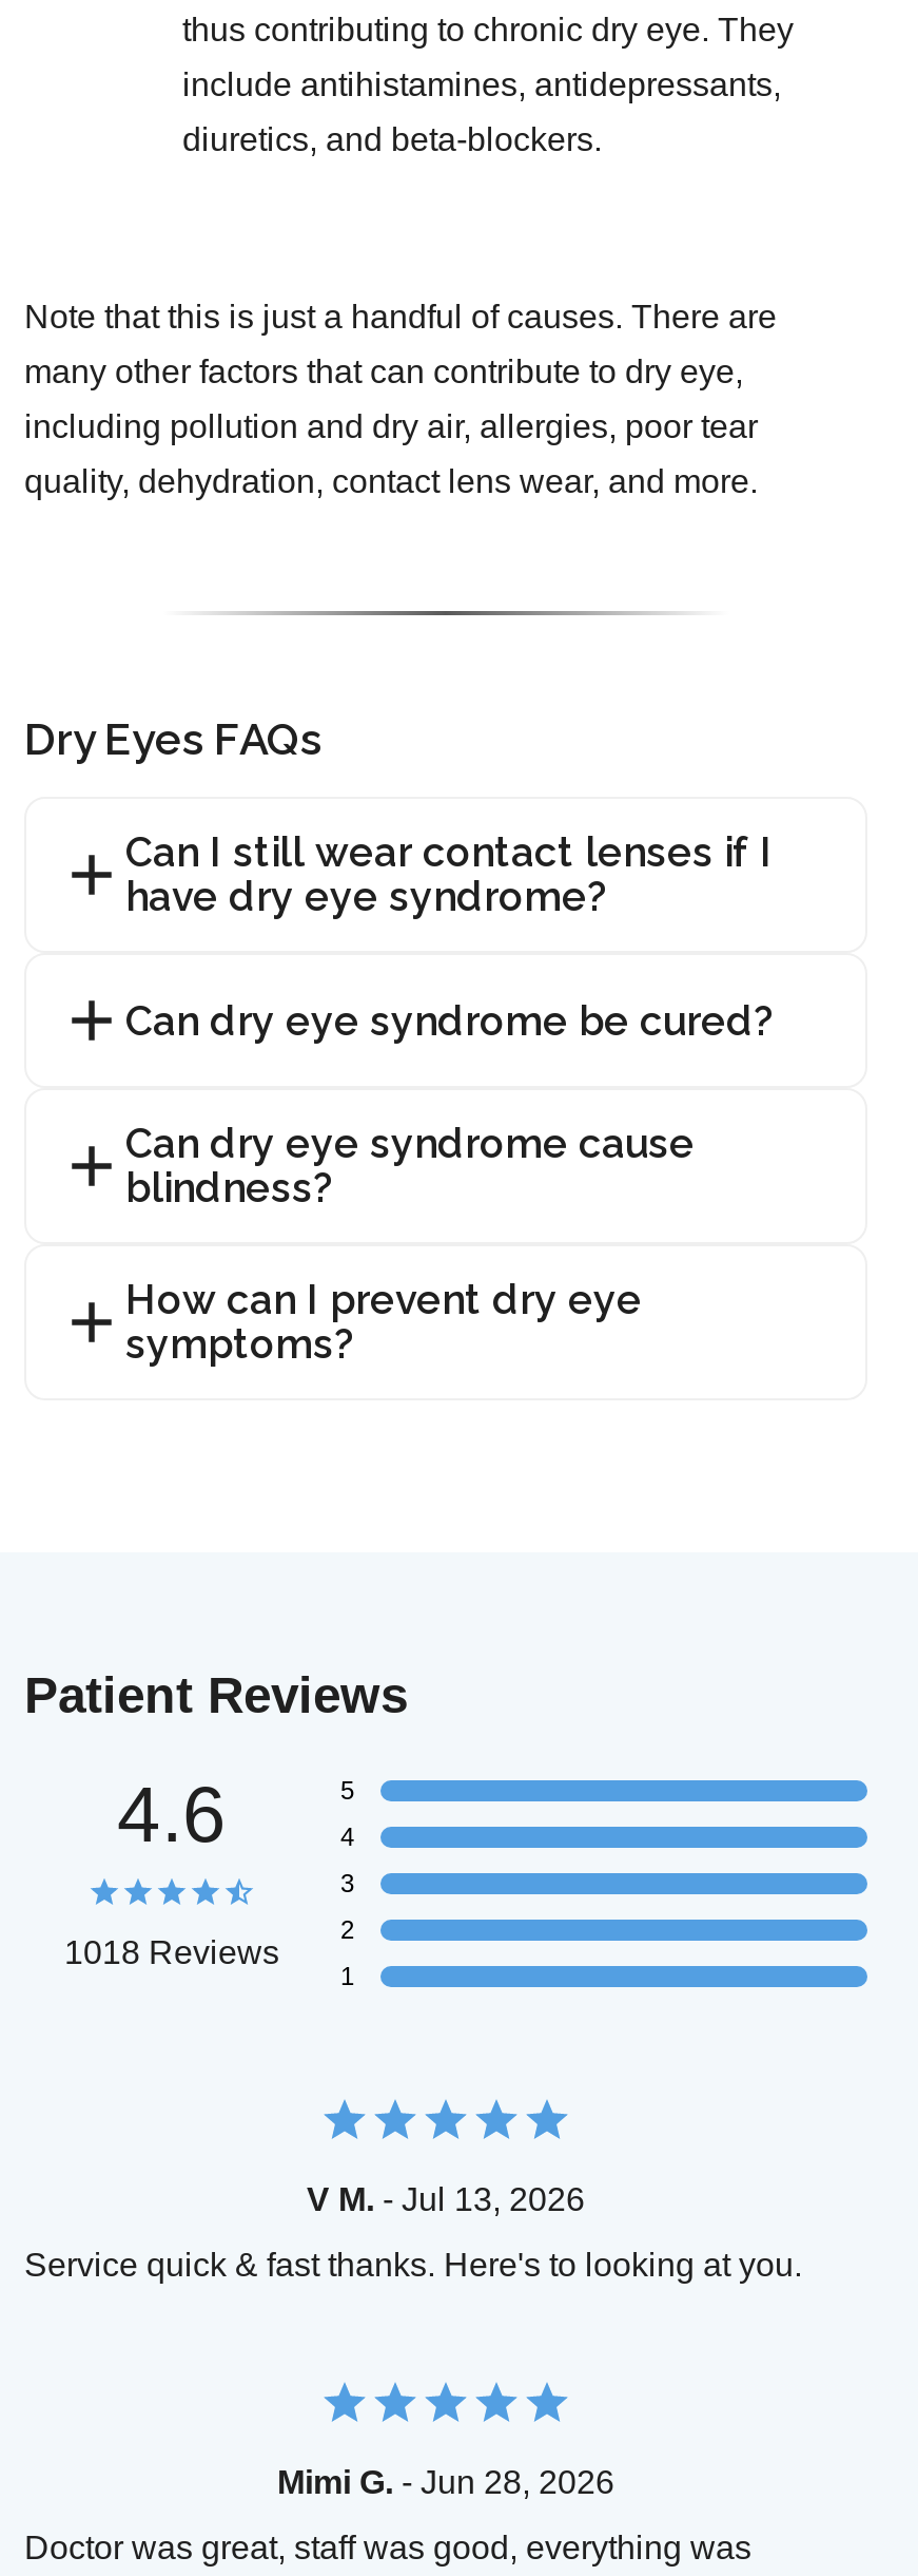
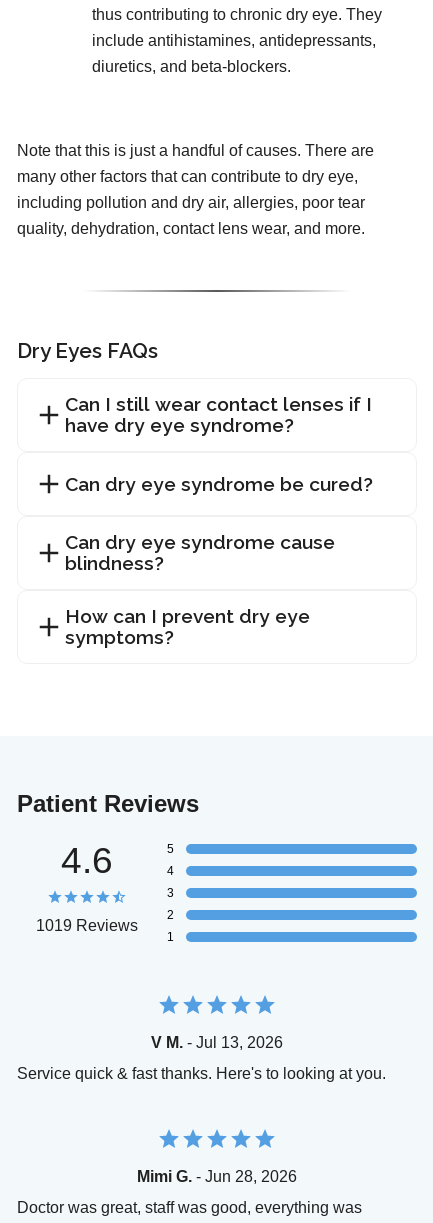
[64,1935,279,1971] 1018 Reviews -> [36,917,138,934] 1019 Reviews

